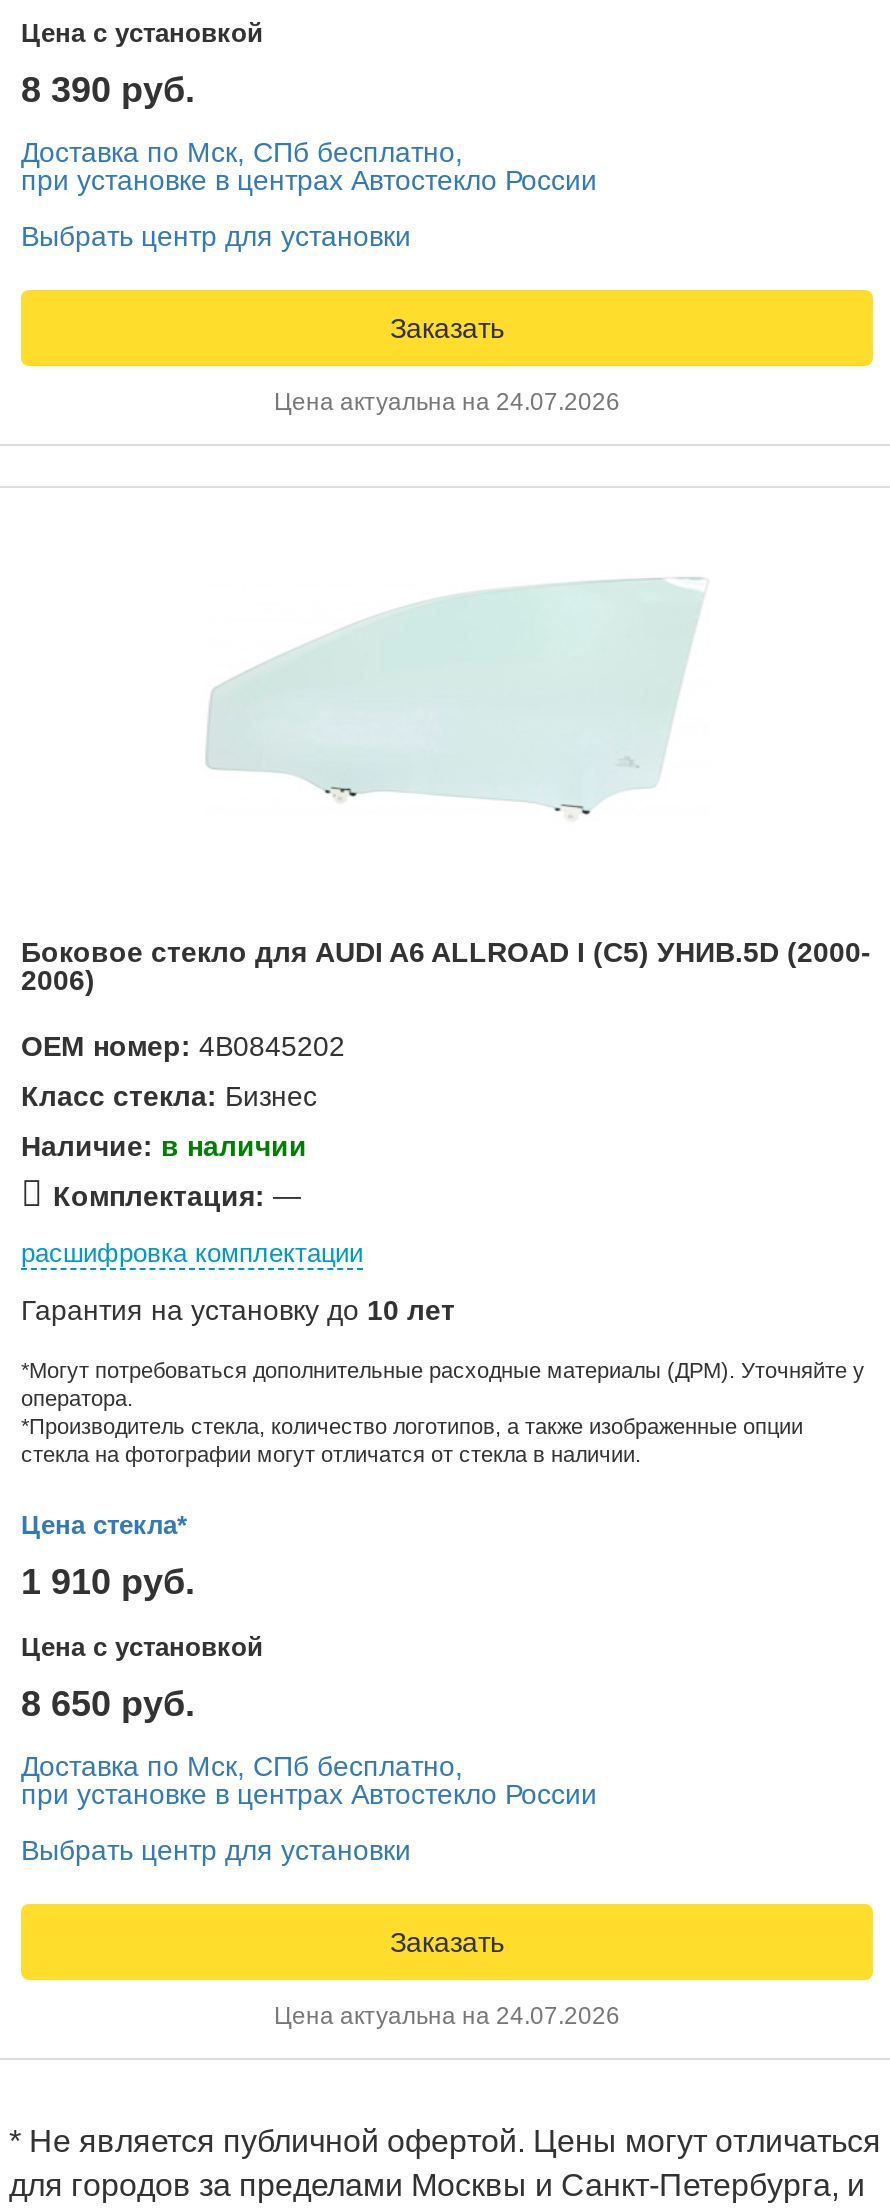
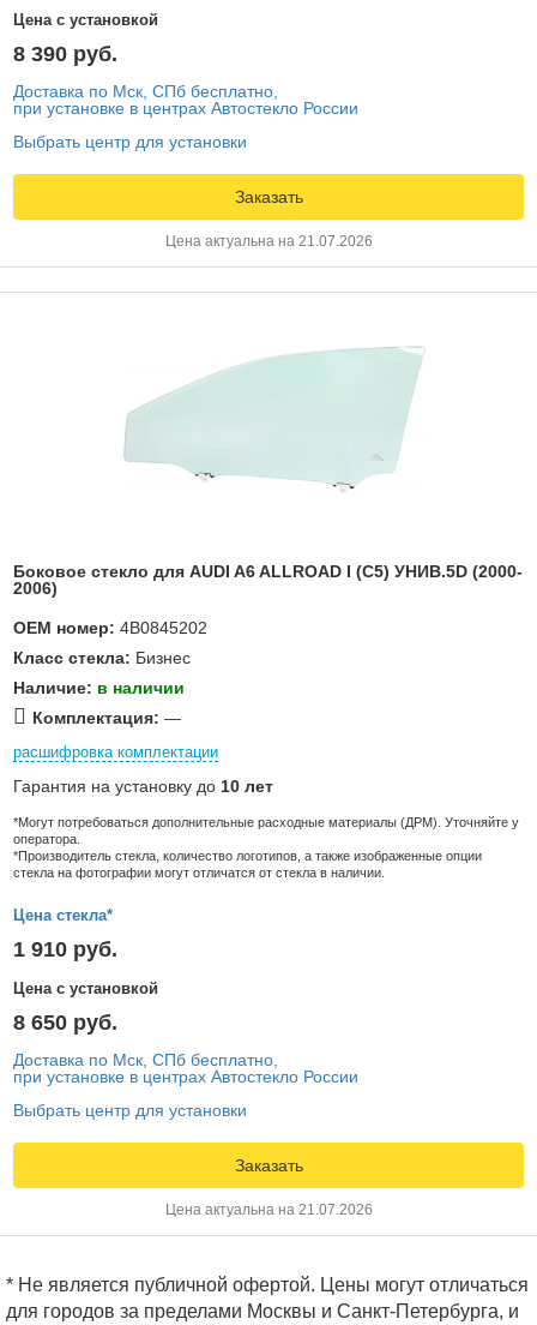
[274,387,620,415] Цена актуальна на 24.07.2026 -> [165,232,372,249] Цена актуальна на 21.07.2026
[274,2001,620,2029] Цена актуальна на 24.07.2026 -> [165,1201,372,1218] Цена актуальна на 21.07.2026

